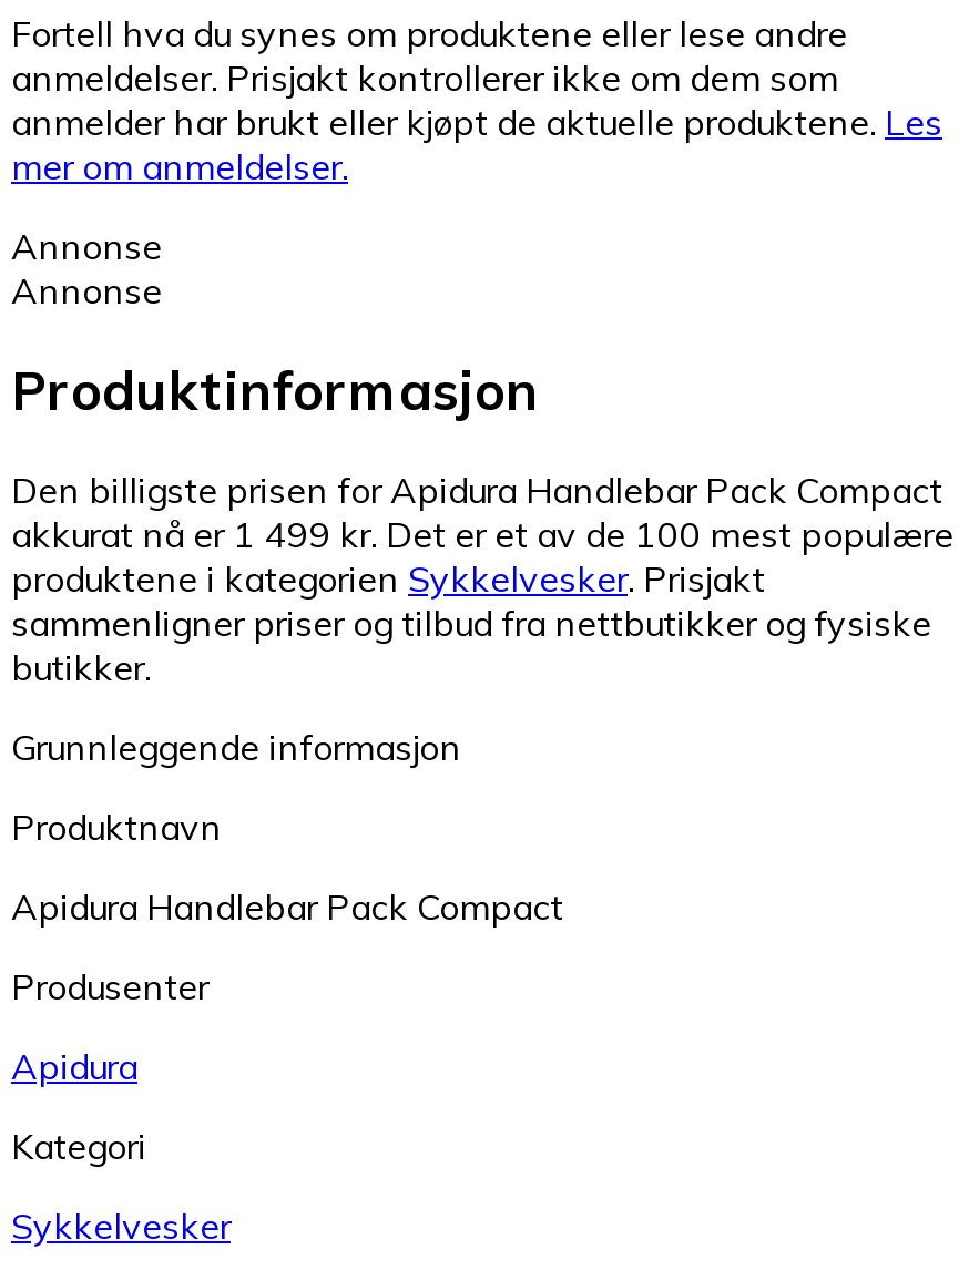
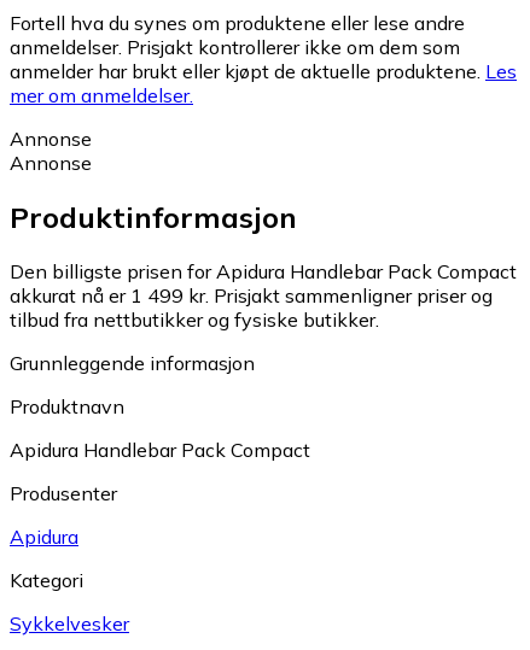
[11,512,953,689] akkurat nå er 1 499 kr. Det er et av de 100 mest populære | produktene i kategorien Sykkelvesker. Prisjakt | sammenligner priser og tilbud fra nettbutikker og fysiske | butikker. -> [10,283,493,332] akkurat nå er 1 499 kr. Prisjakt sammenligner priser og | tilbud fra nettbutikker og fysiske butikker.

